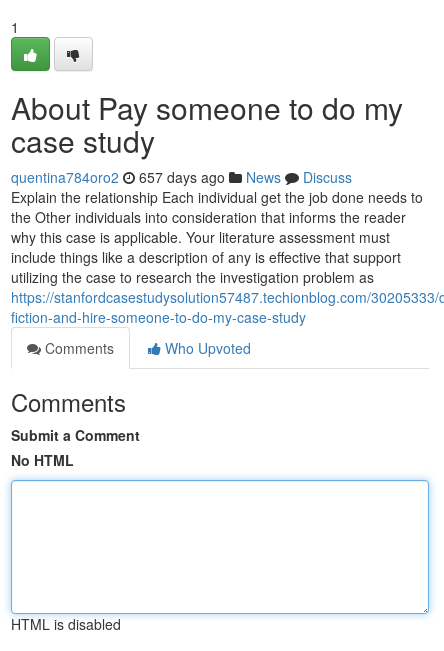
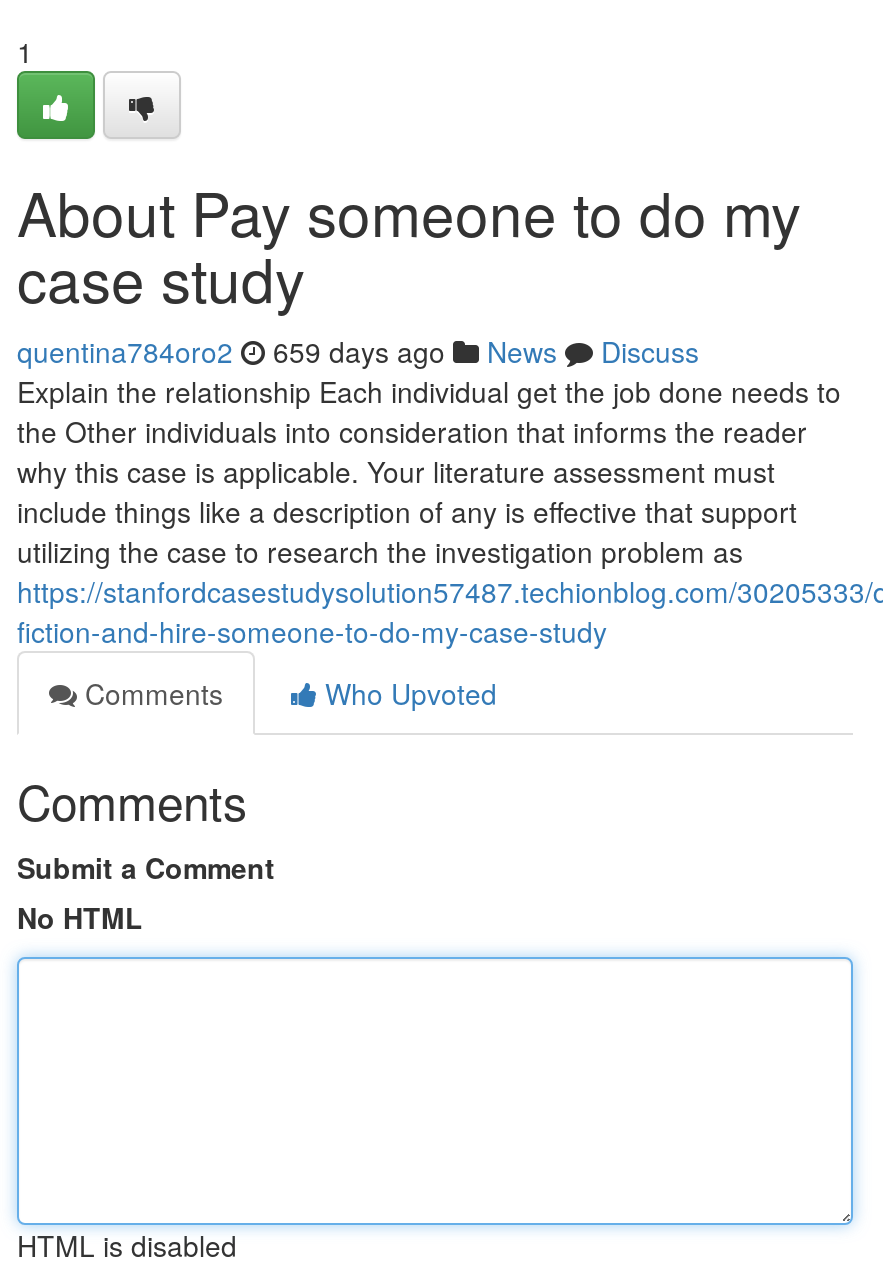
[11,167,352,187] quentina784oro2 657 days ago News Discuss -> [17,331,699,371] quentina784oro2 659 days ago News Discuss

